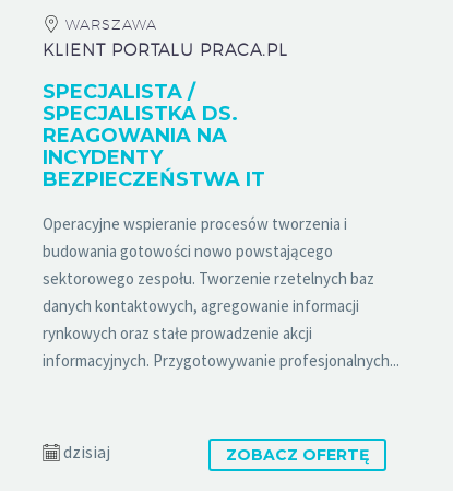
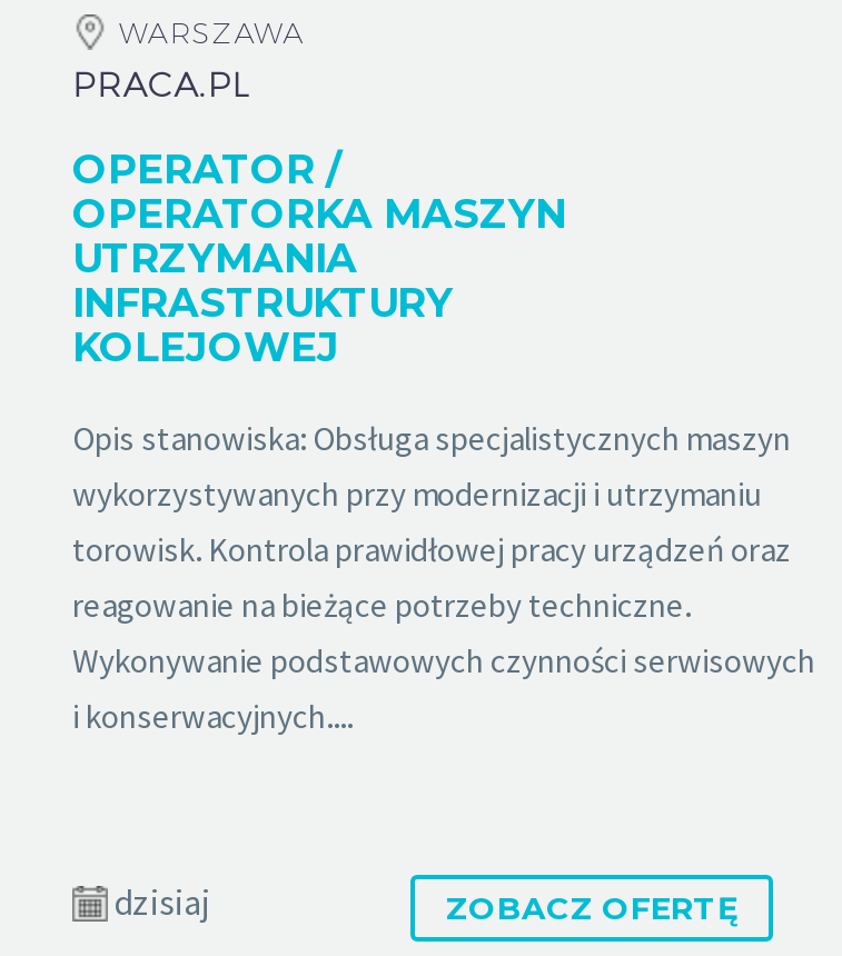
[43,41,288,59] KLIENT PORTALU PRACA.PL -> [72,66,252,104] PRACA.PL
[43,80,265,191] SPECJALISTA / | SPECJALISTKA DS. | REAGOWANIA NA | INCYDENTY | BEZPIECZEŃSTWA IT -> [72,145,566,372] OPERATOR / | OPERATORKA MASZYN | UTRZYMANIA | INFRASTRUKTURY | KOLEJOWEJ
[43,214,400,371] Operacyjne wspieranie procesów tworzenia i | budowania gotowości nowo powstającego | sektorowego zespołu. Tworzenie rzetelnych baz | danych kontaktowych, agregowanie informacji | rynkowych oraz stałe prowadzenie akcji | informacyjnych. Przygotowywanie profesjonalnych... -> [72,418,815,738] Opis stanowiska: Obsługa specjalistycznych maszyn | wykorzystywanych przy modernizacji i utrzymaniu | torowisk. Kontrola prawidłowej pracy urządzeń oraz | reagowanie na bieżące potrzeby techniczne. | Wykonywanie podstawowych czynności serwisowych | i konserwacyjnych....

